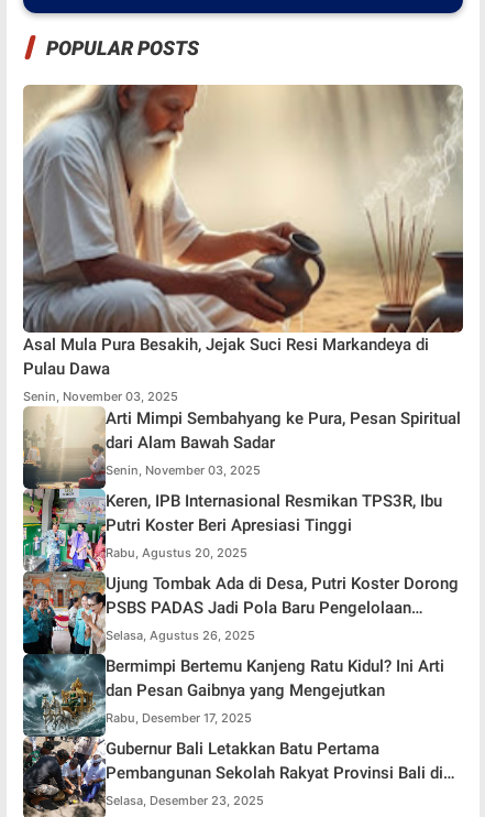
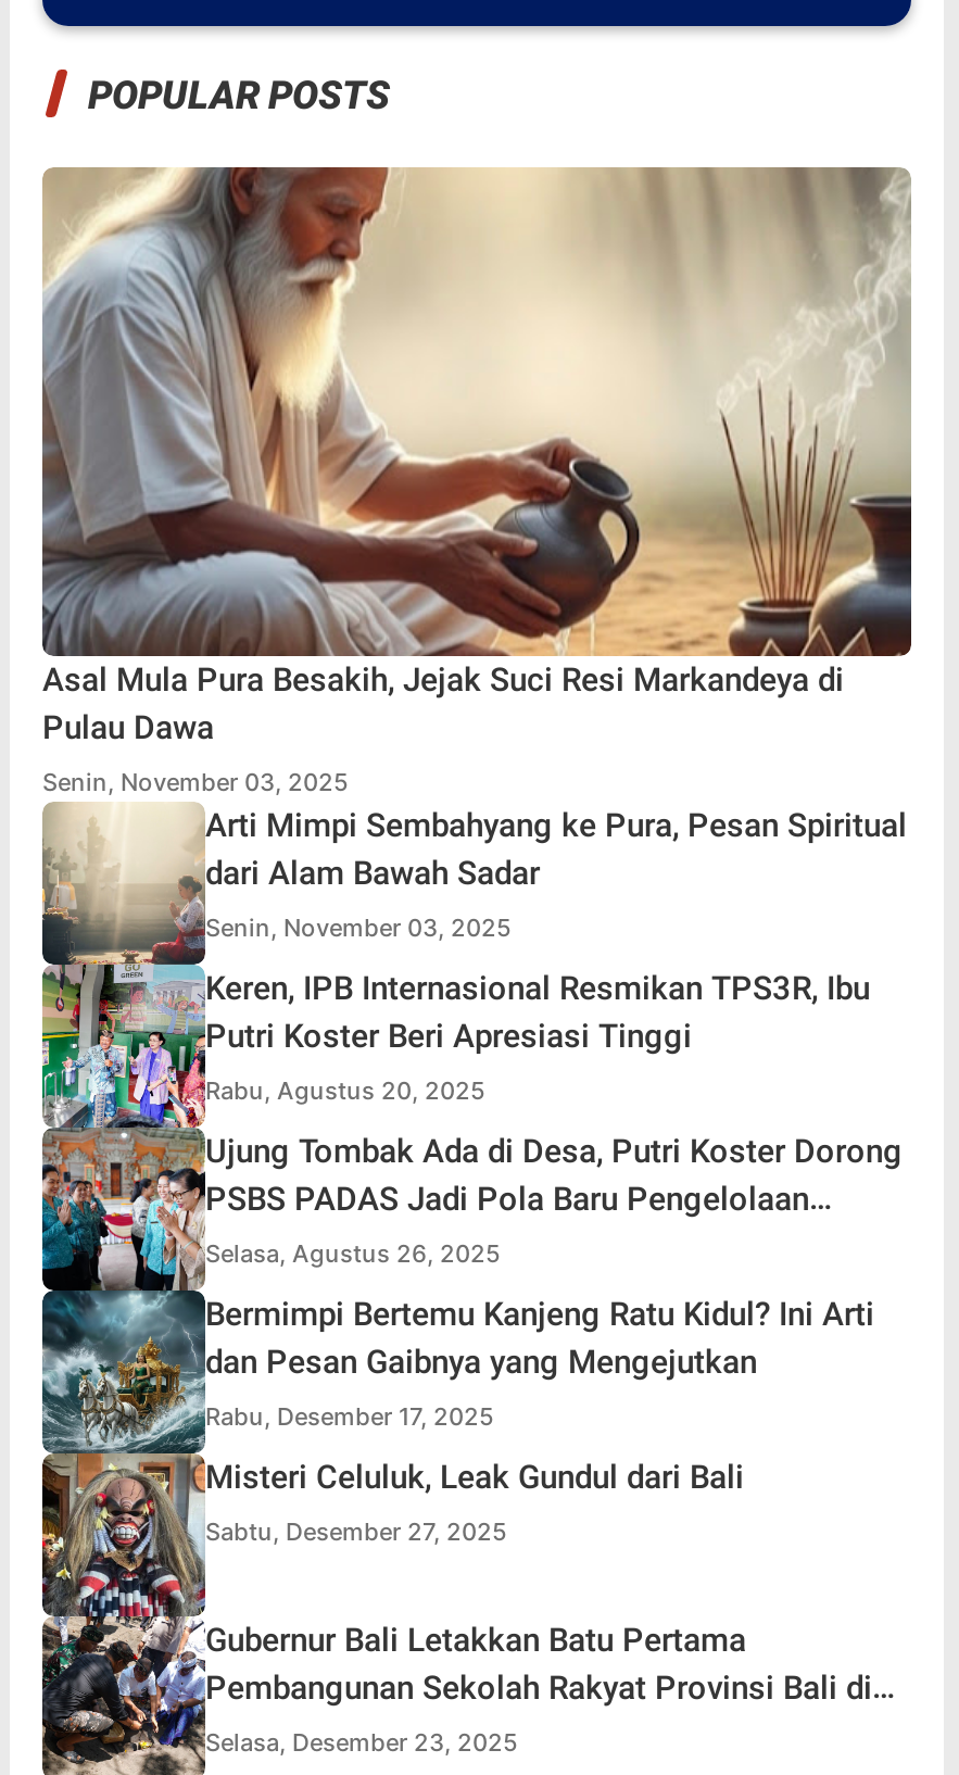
none -> [40,1451,744,1616] [image] | Misteri Celuluk, Leak Gundul dari Bali | Sabtu, Desember 27, 2025

